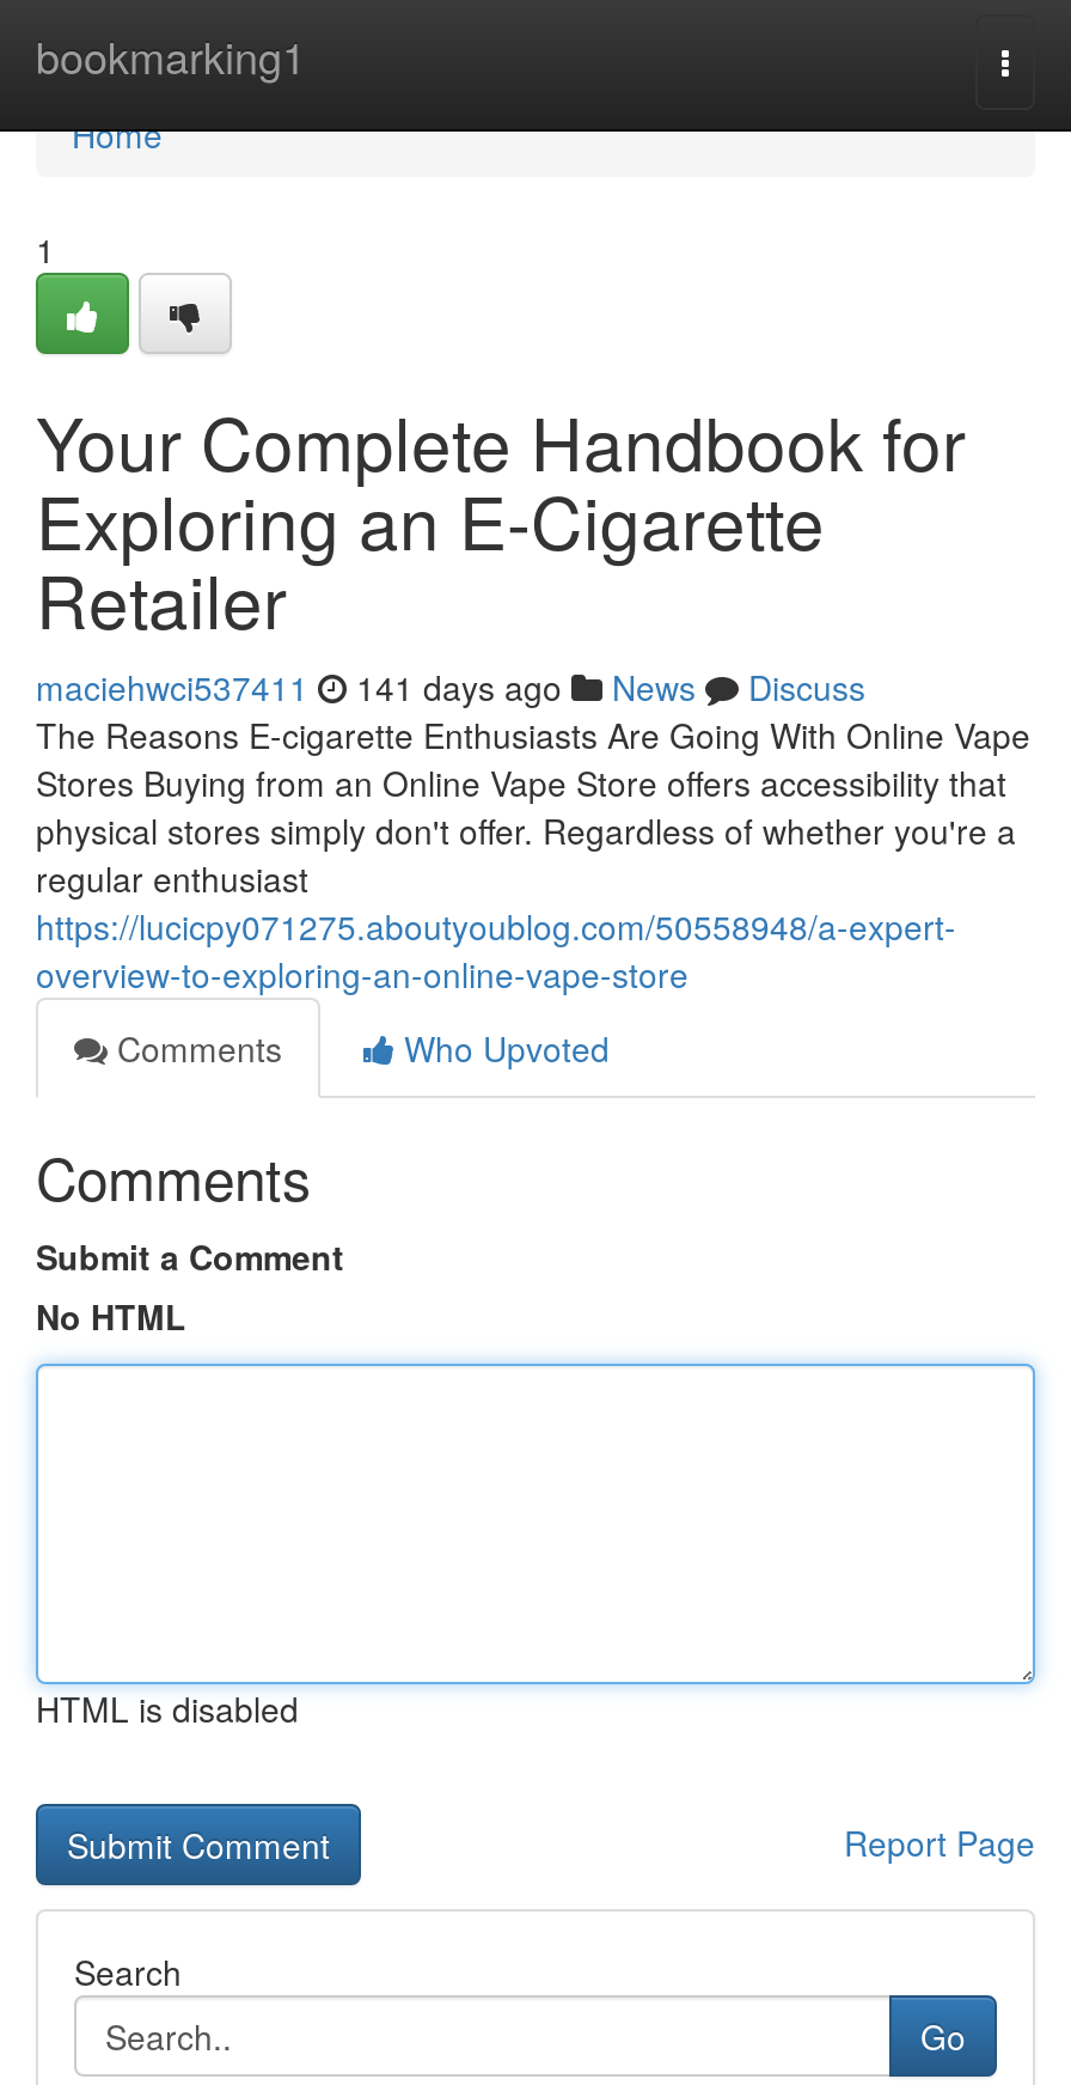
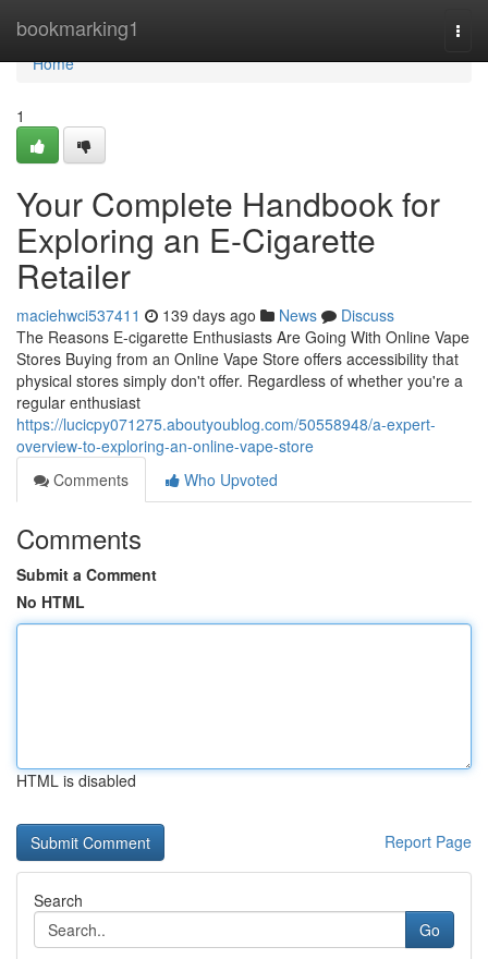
[36,663,865,711] maciehwci537411 141 days ago News Discuss -> [16,304,394,326] maciehwci537411 139 days ago News Discuss

